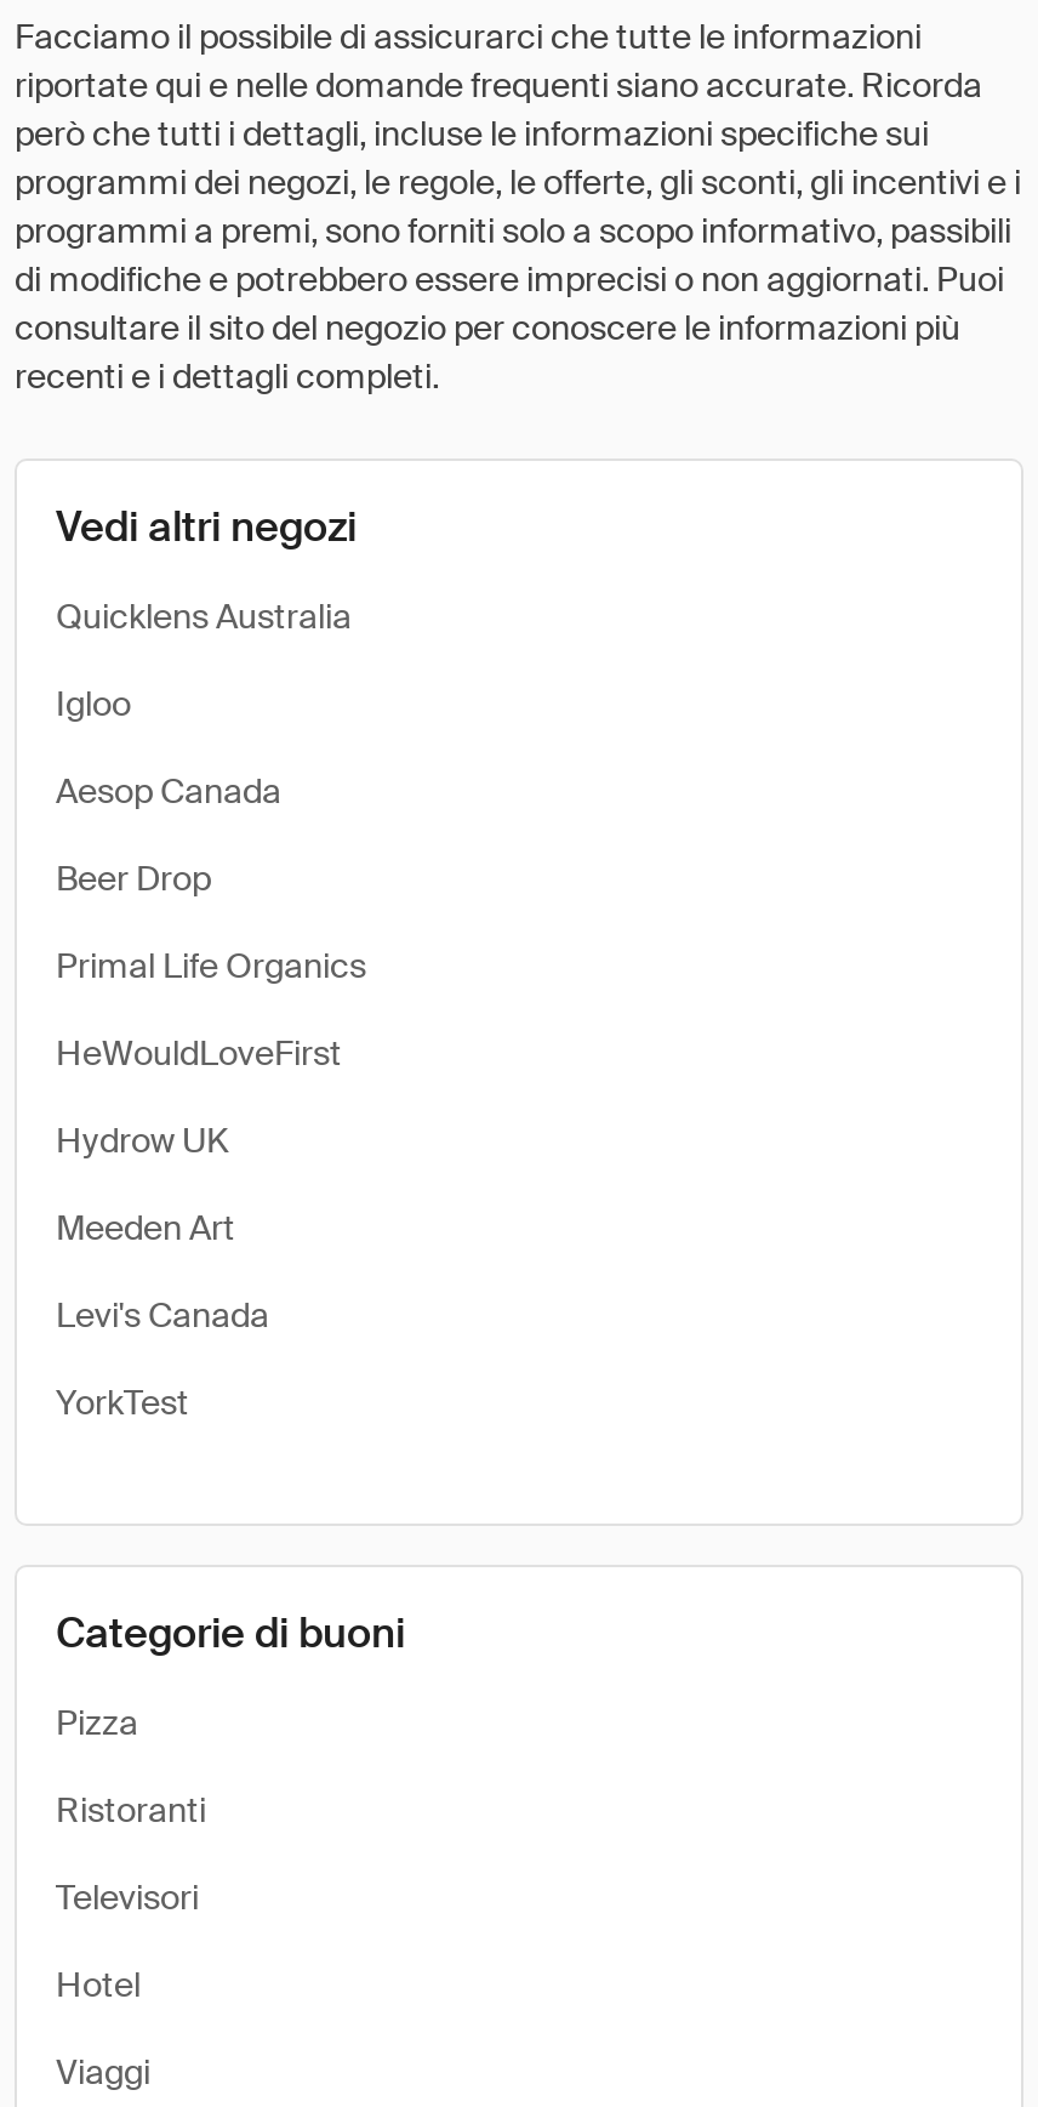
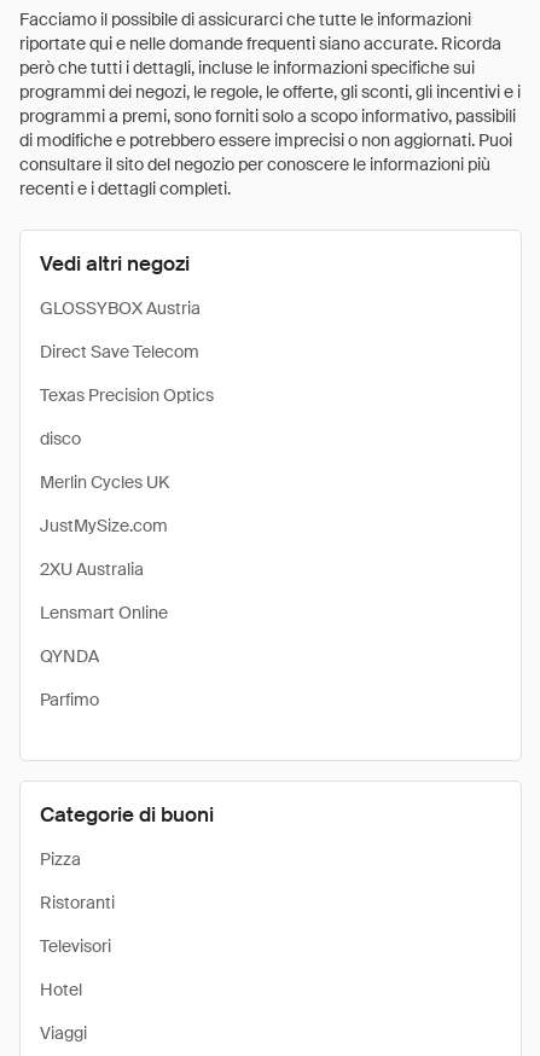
[56,594,352,638] Quicklens Australia -> [40,297,201,319] GLOSSYBOX Austria
[56,682,131,725] Igloo -> [40,341,199,362] Direct Save Telecom
[56,769,281,813] Aesop Canada -> [40,384,214,406] Texas Precision Optics
[56,856,211,900] Beer Drop -> [40,428,81,449] disco
[56,944,366,987] Primal Life Organics -> [40,471,169,493] Merlin Cycles UK
[56,1031,342,1075] HeWouldLoveFirst -> [40,515,168,536] JustMySize.com
[56,1118,228,1162] Hydrow UK -> [40,558,144,580] 2XU Australia
[56,1206,235,1249] Meeden Art -> [40,602,168,623] Lensmart Online
[56,1293,269,1337] Levi's Canada -> [40,645,99,667] QYNDA
[56,1380,189,1424] YorkTest -> [40,689,99,710] Parfimo

